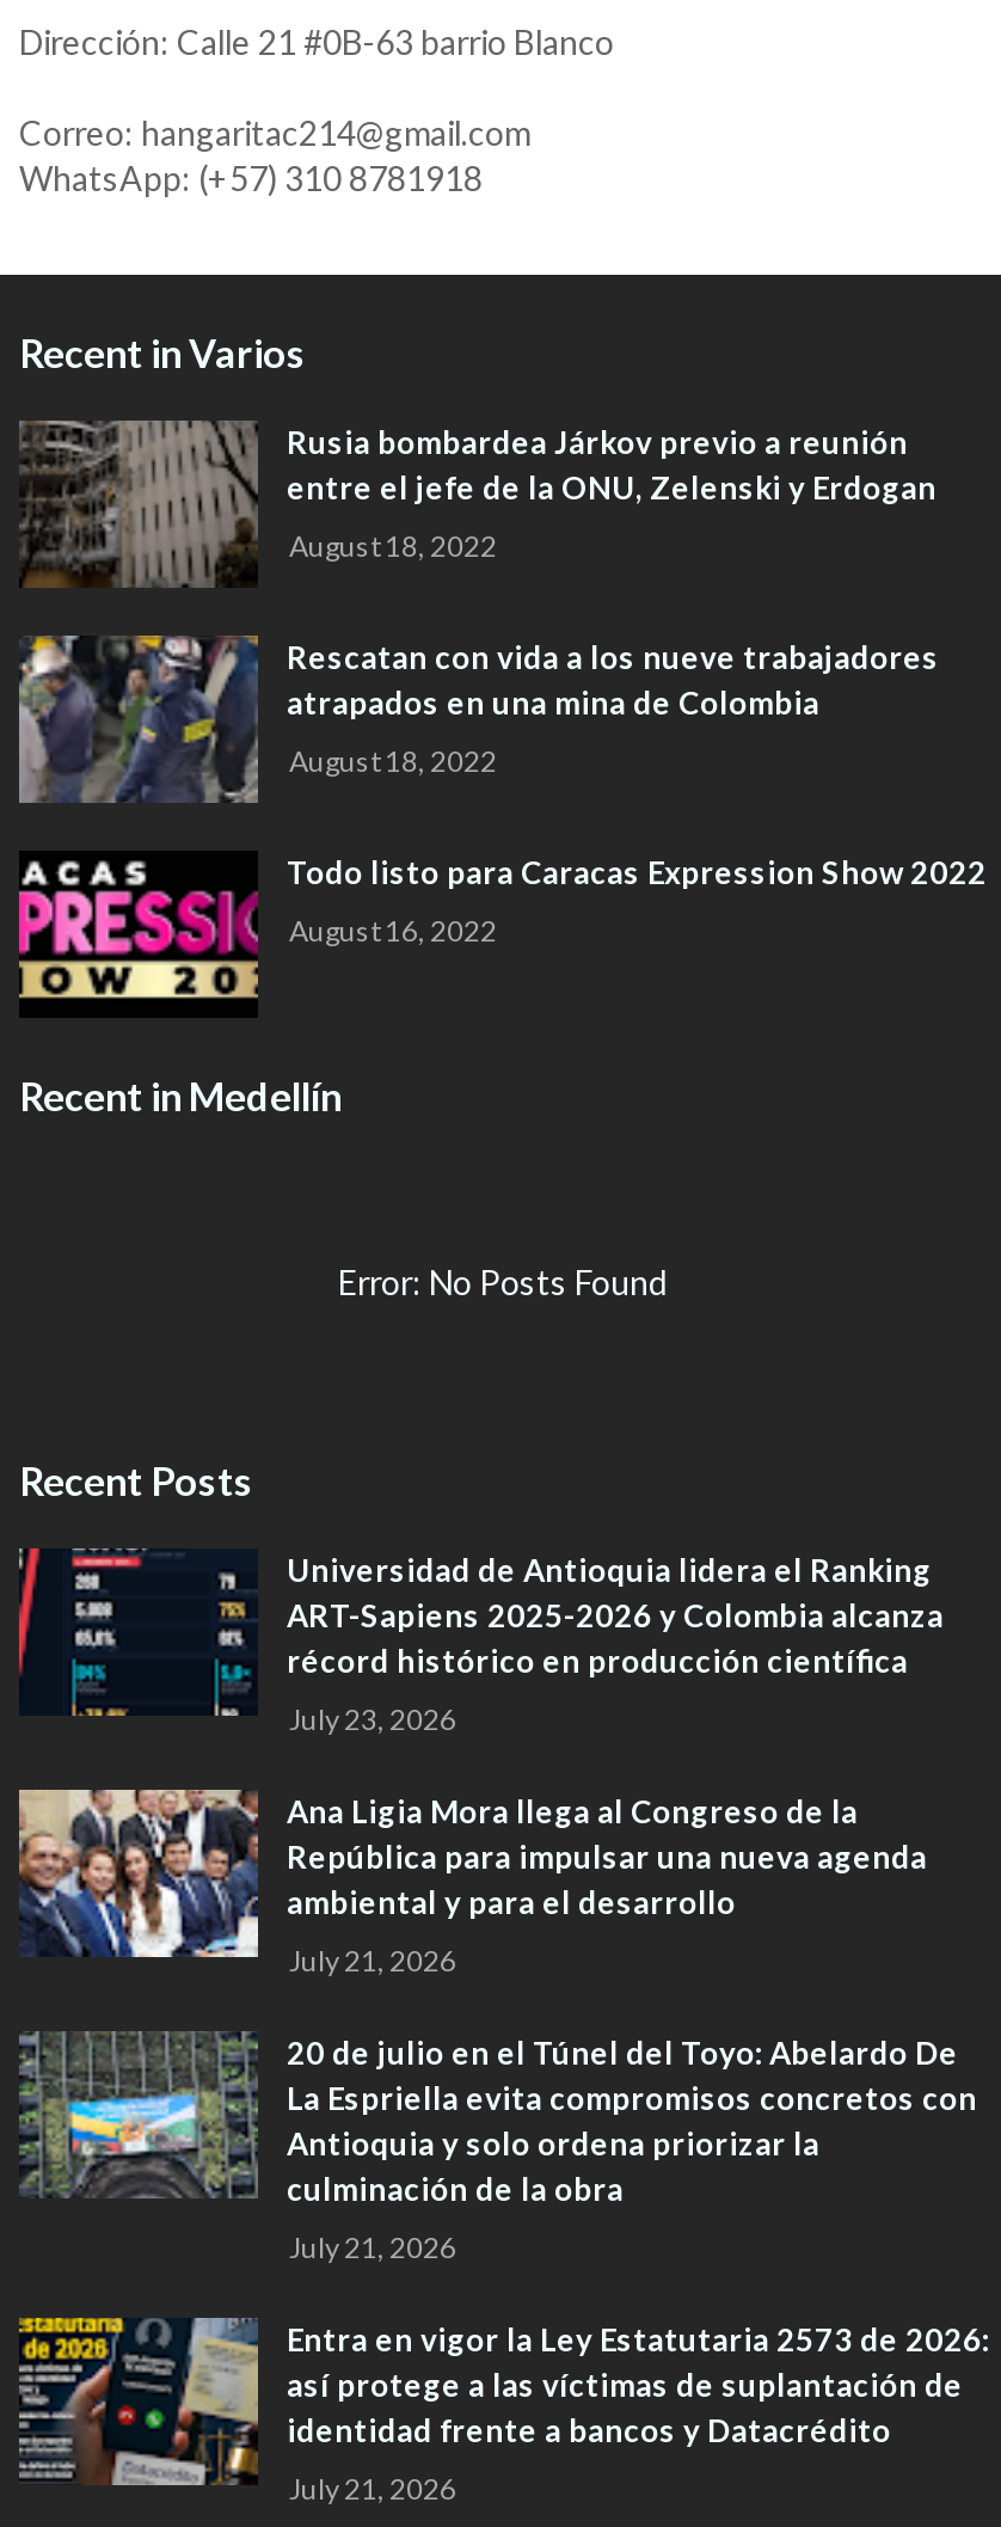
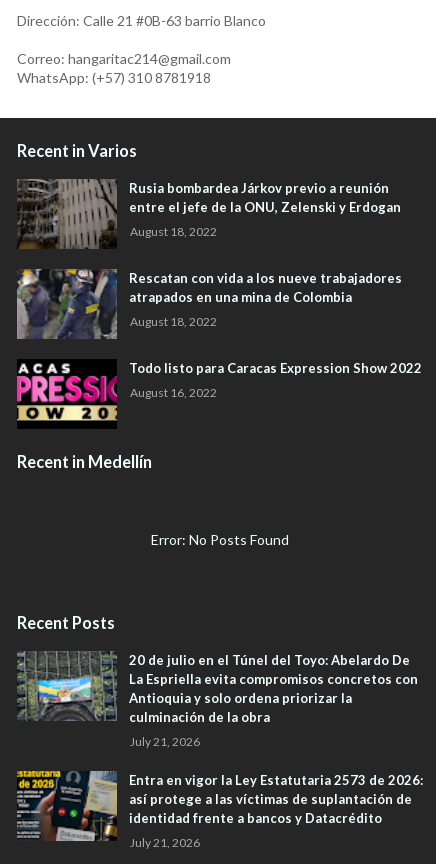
[17,1548,944,1979] [image] | Universidad de Antioquia lidera el Ranking | ART-Sapiens 2025-2026 y Colombia alcanza | récord histórico en producción científica | July 23, 2026 | Ana Ligia Mora llega al Congreso de la | República para impulsar una nueva agenda | ambiental y para el desarrollo | July 21, 2026 -> none
[17,1787,256,1959] [image] -> none

